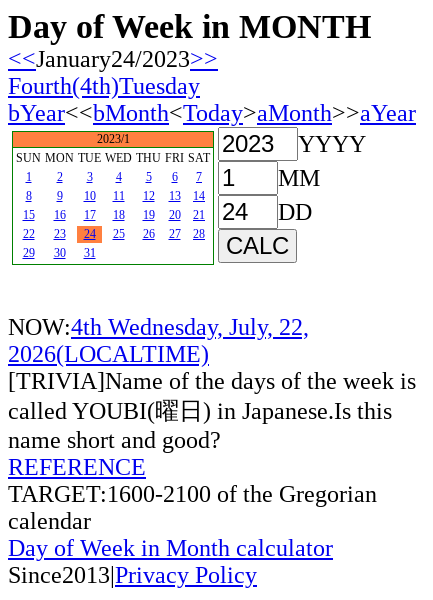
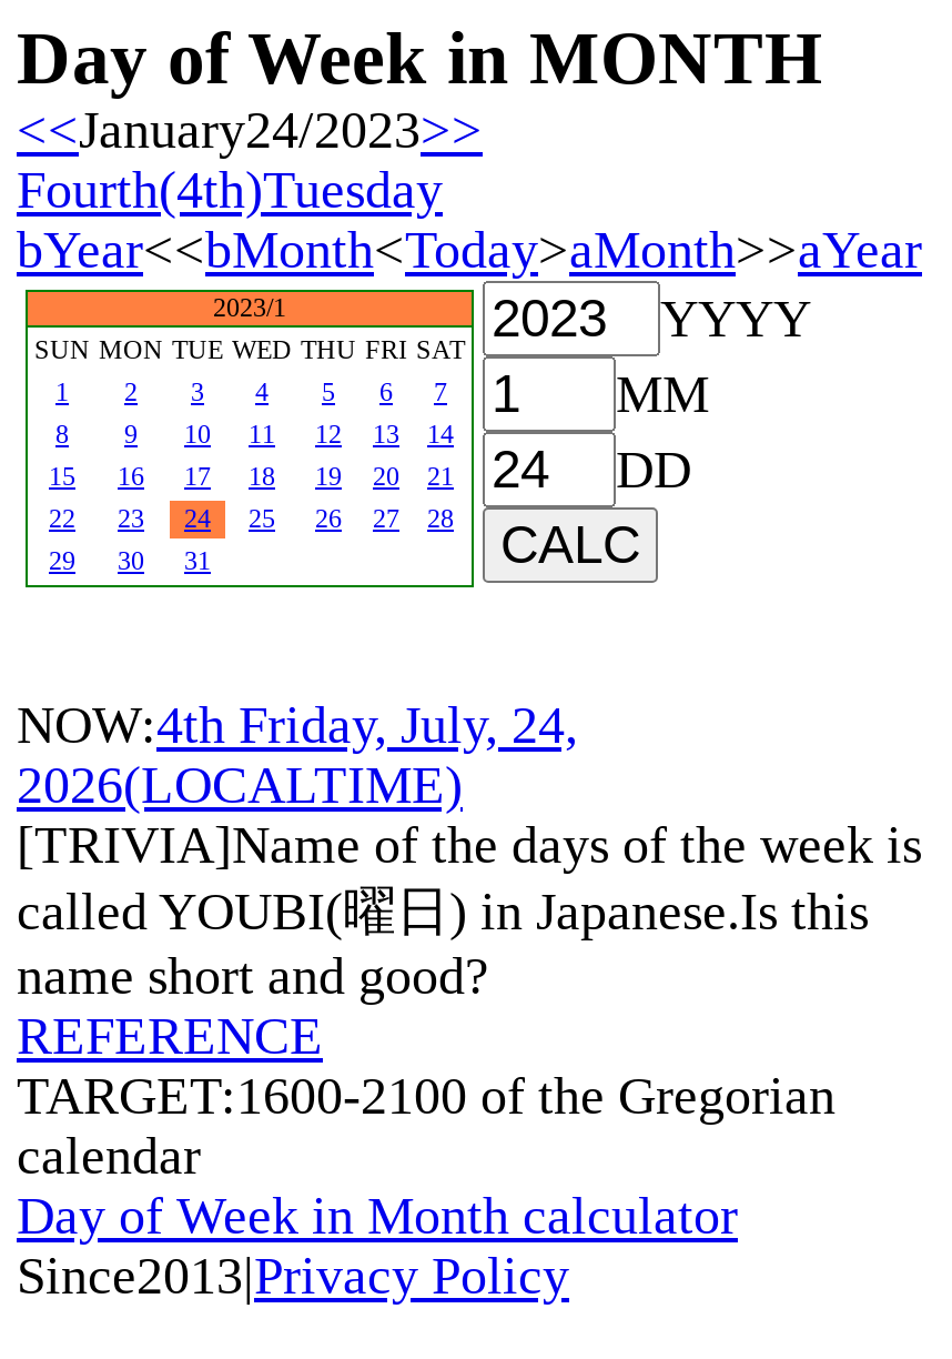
[8,314,309,340] NOW:4th Wednesday, July, 22, -> [17,696,578,754] NOW:4th Friday, July, 24,

